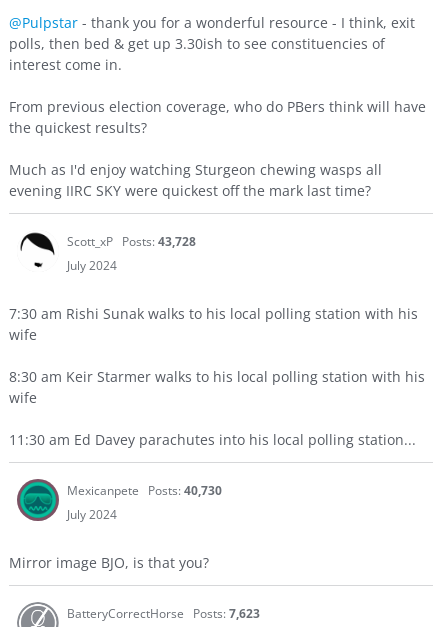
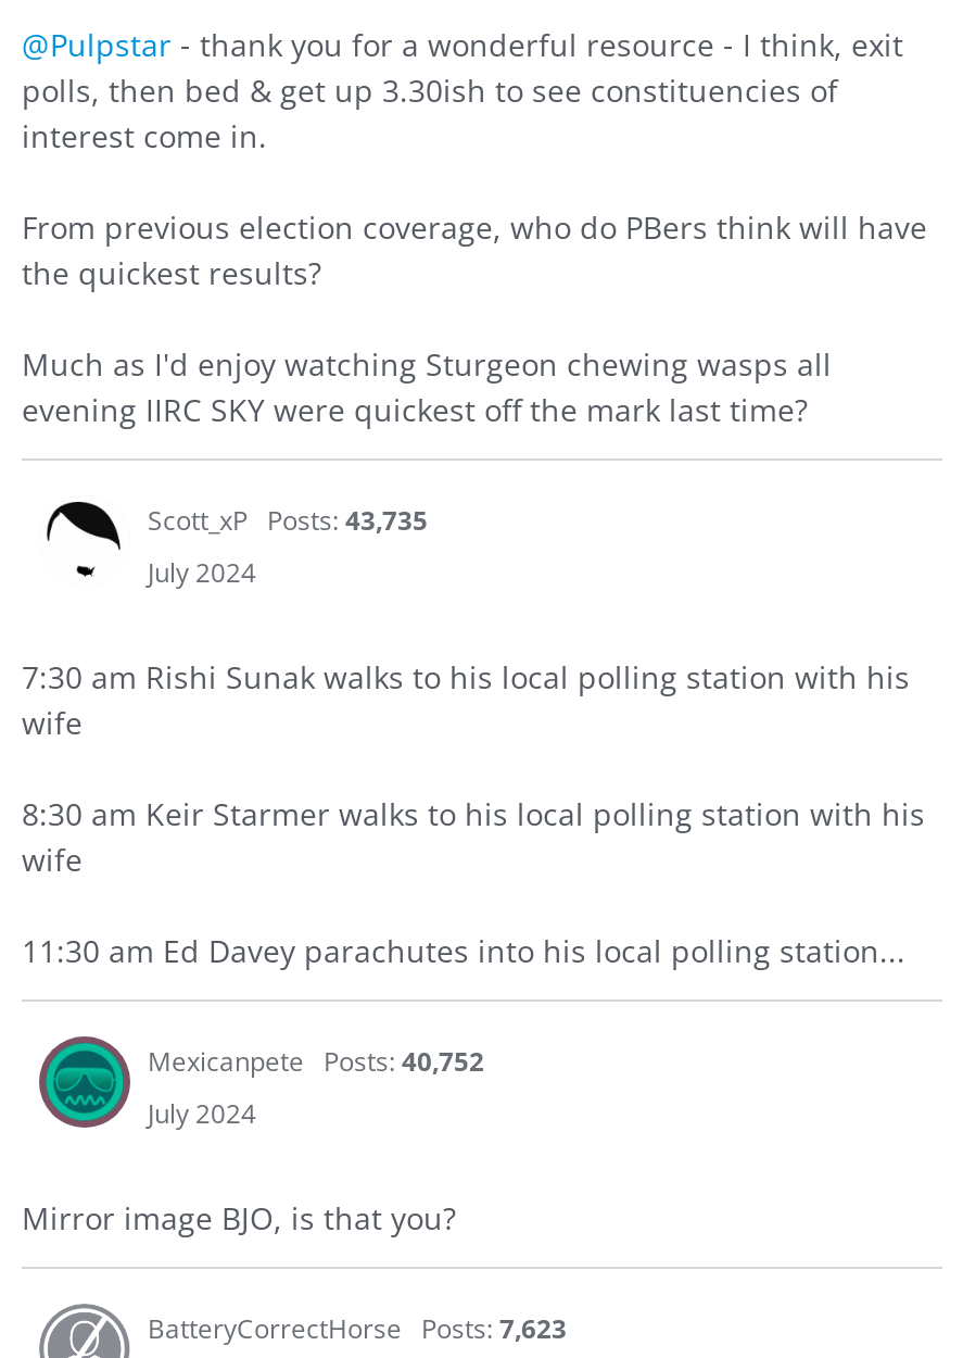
[67,233,196,250] Scott_xP Posts: 43,728 -> [148,502,428,539] Scott_xP Posts: 43,735
[67,482,222,499] Mexicanpete Posts: 40,730 -> [148,1043,484,1080] Mexicanpete Posts: 40,752

